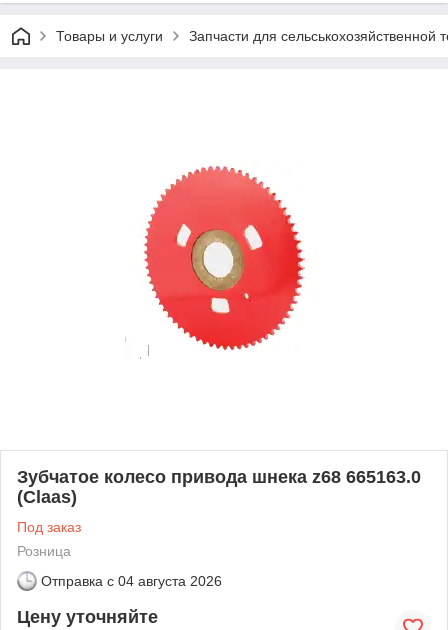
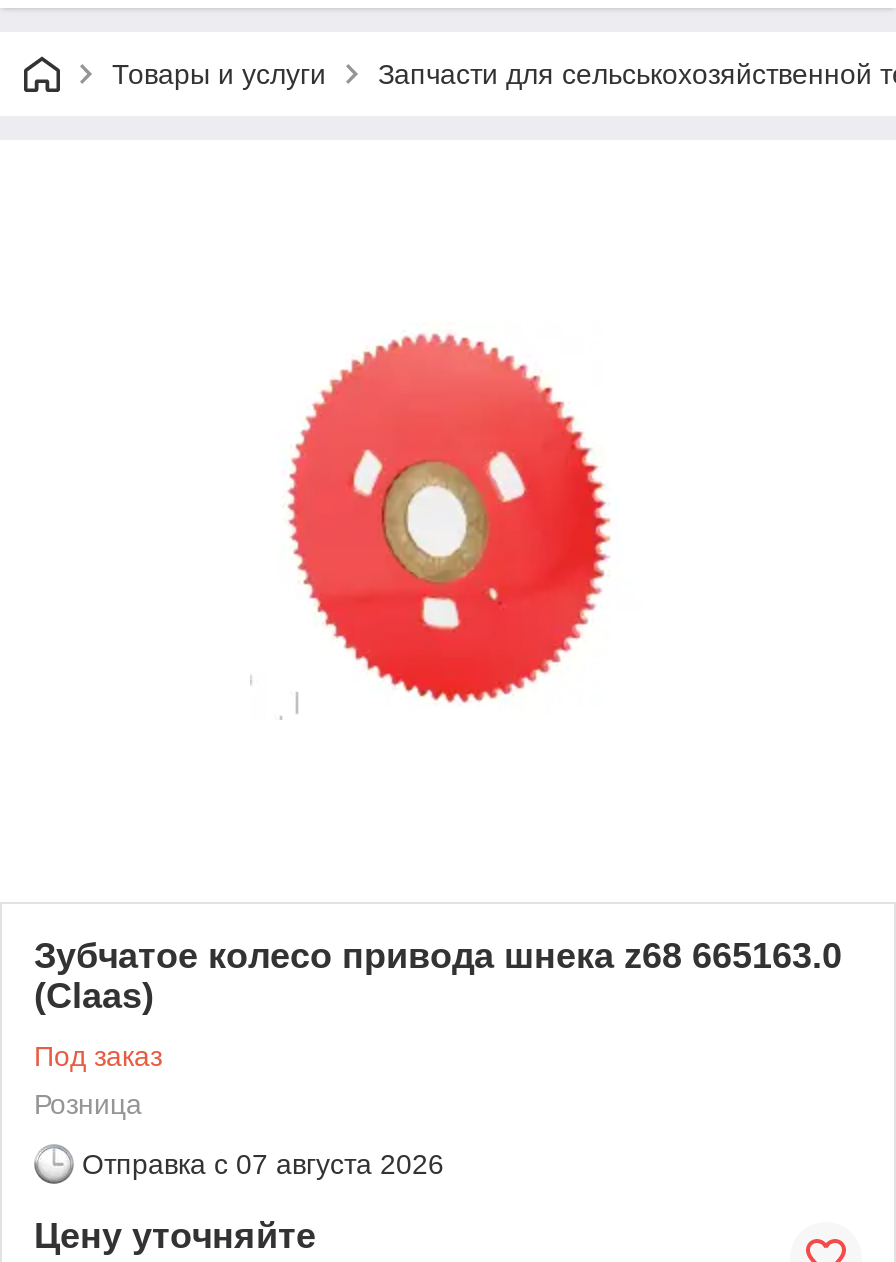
[41,573,222,589] Отправка с 04 августа 2026 -> [82,1148,444,1180] Отправка с 07 августа 2026

